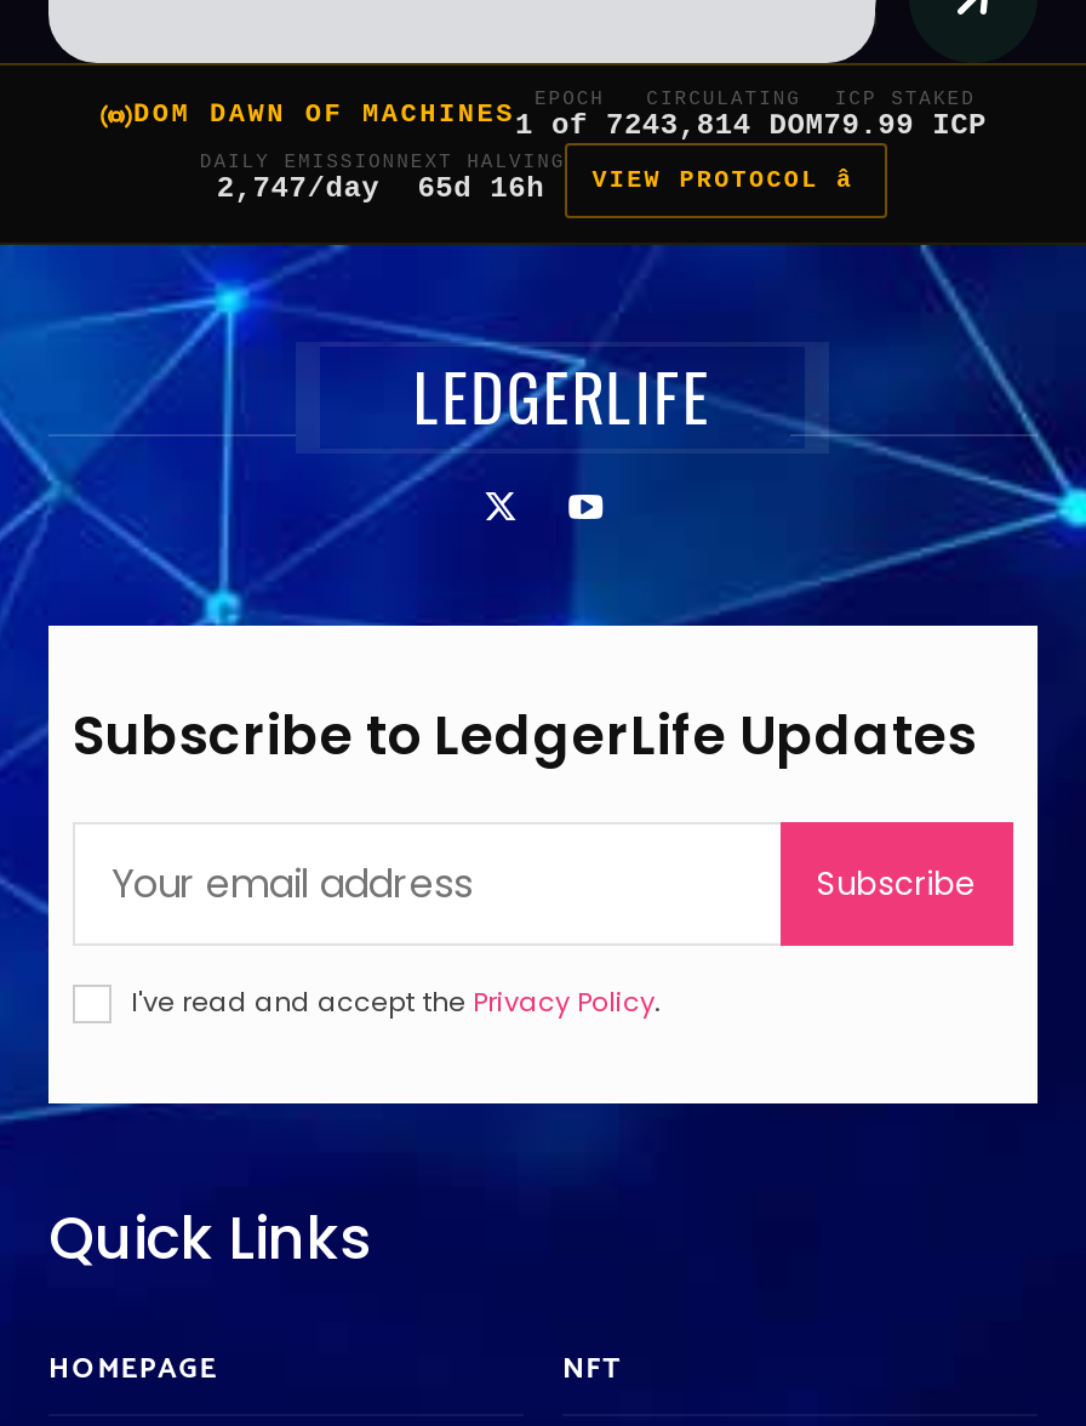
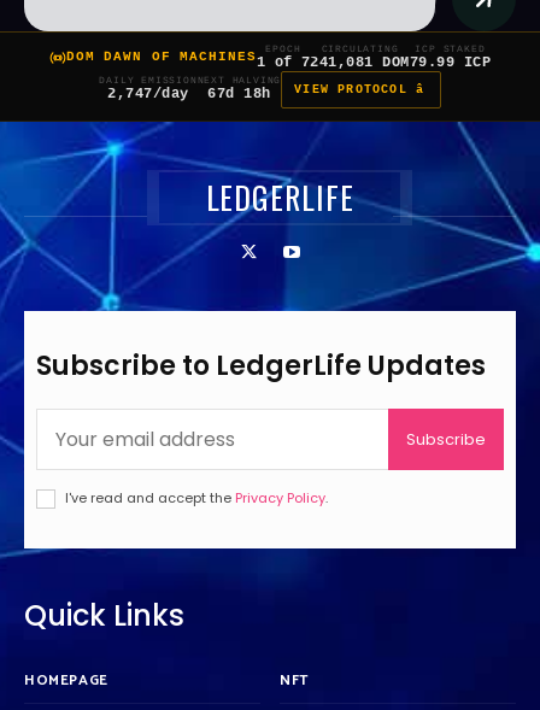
[133,100,987,142] DOM DAWN OF MACHINES 1 of 7 243,814 DOM 79.99 ICP -> [66,50,491,71] DOM DAWN OF MACHINES 1 of 7 241,081 DOM 79.99 ICP
[417,172,544,206] 65d 16h -> [208,86,271,103] 67d 18h

